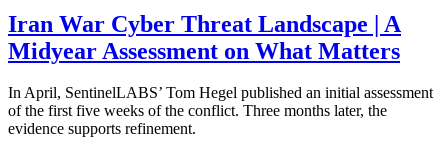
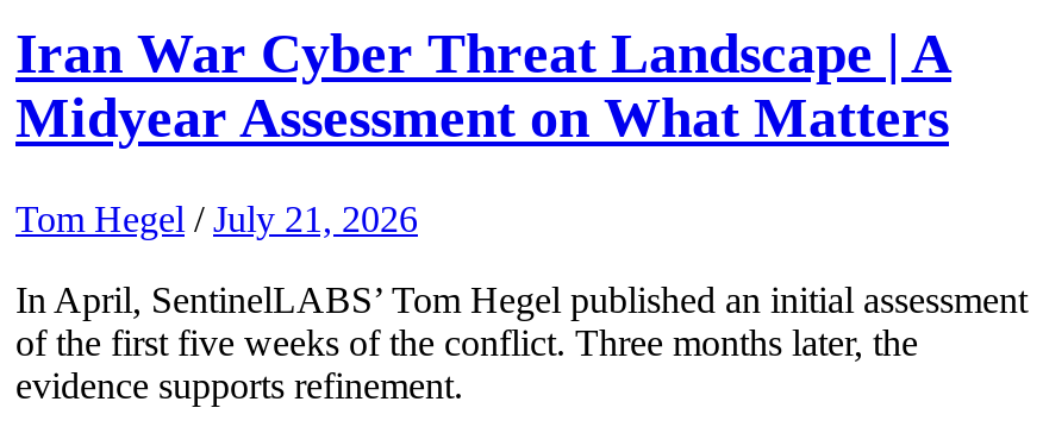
none -> [15,200,418,240] Tom Hegel / July 21, 2026

